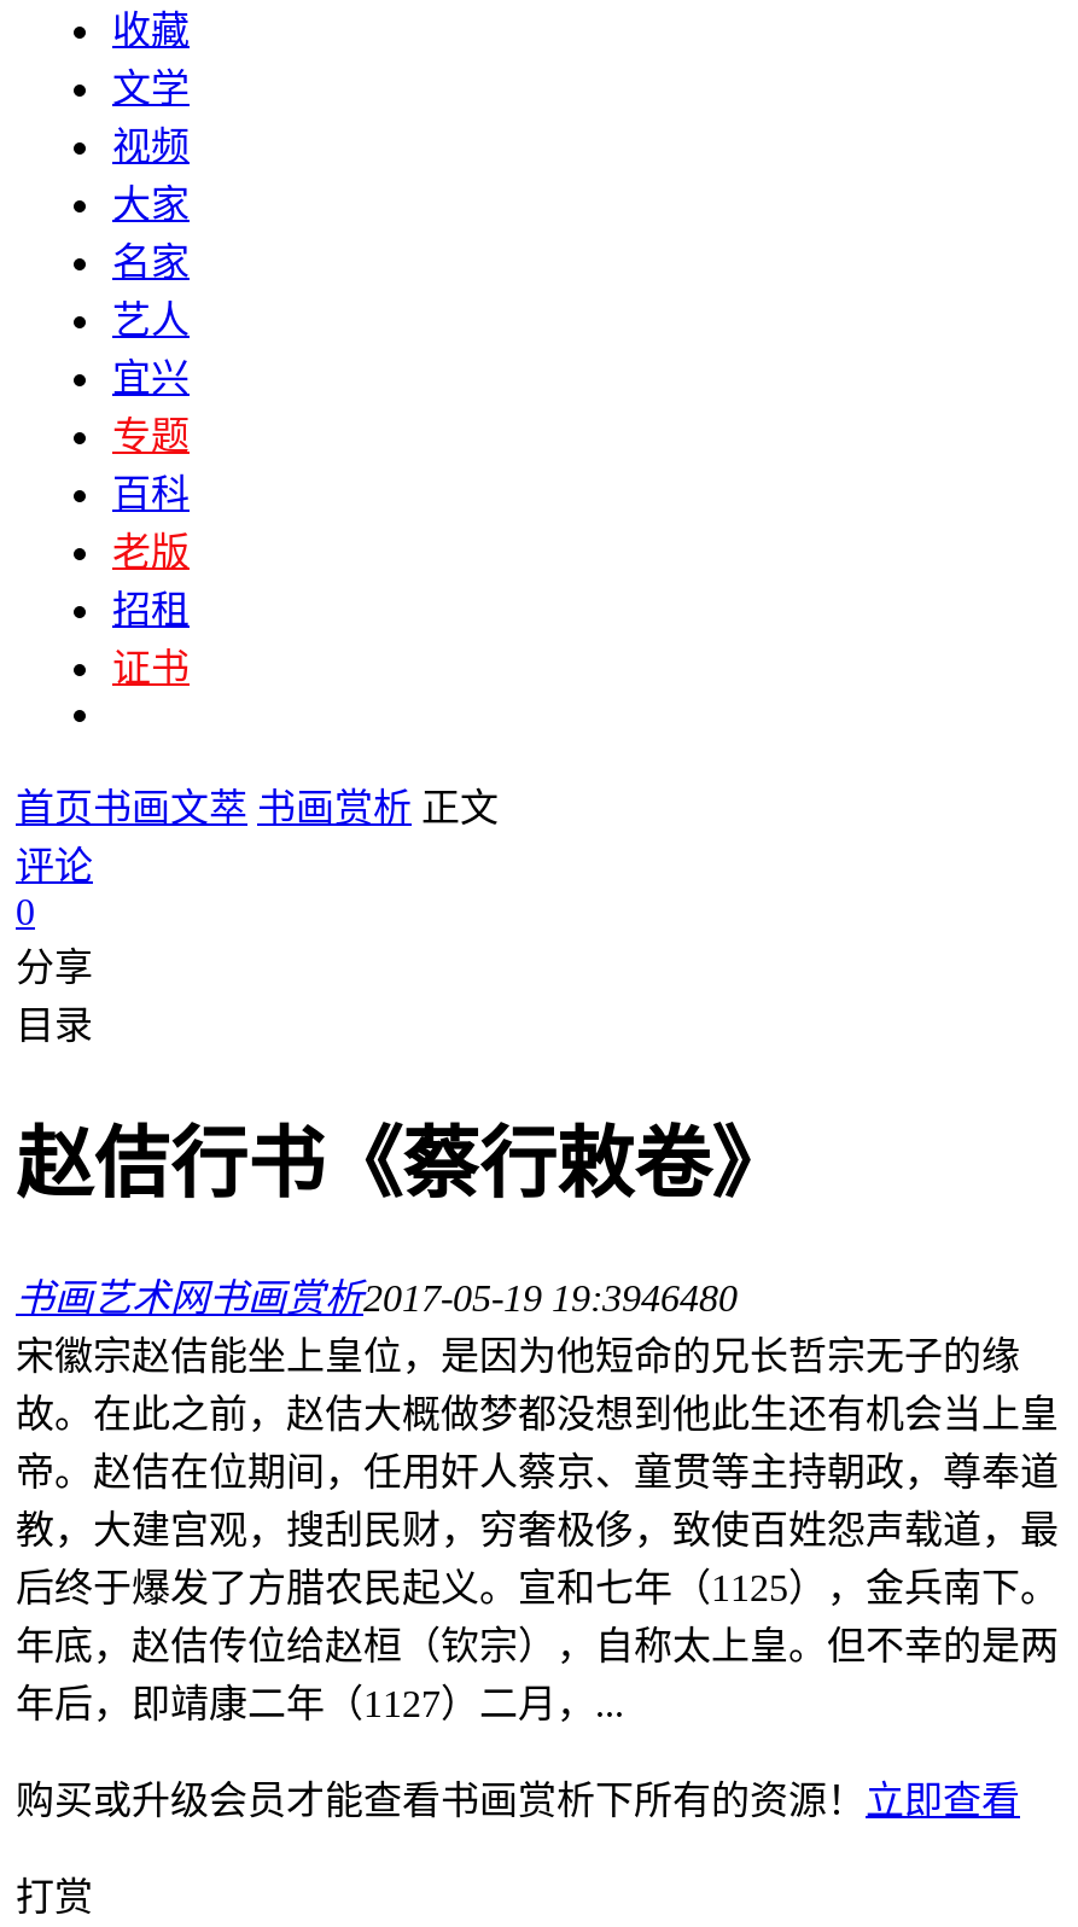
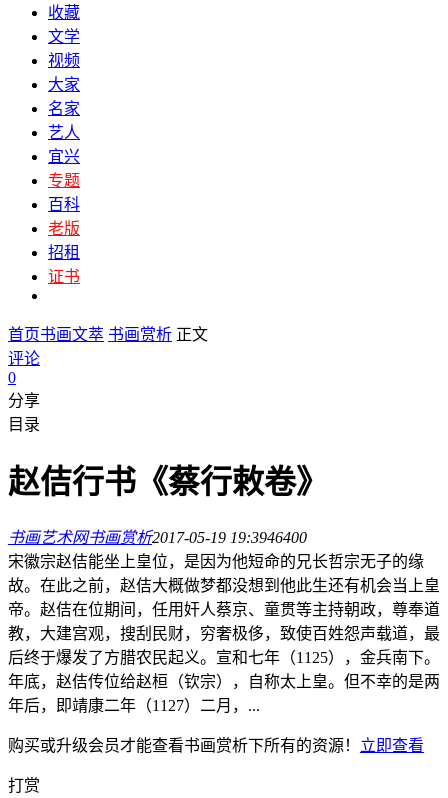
[16,1277,738,1318] 书画艺术网书画赏析2017-05-19 19:3946480 -> [8,529,307,546] 书画艺术网书画赏析2017-05-19 19:3946400

